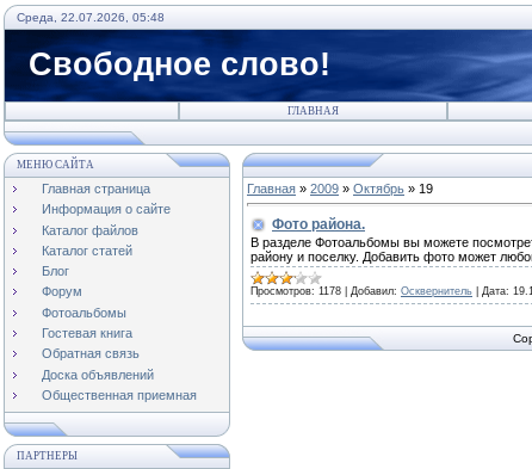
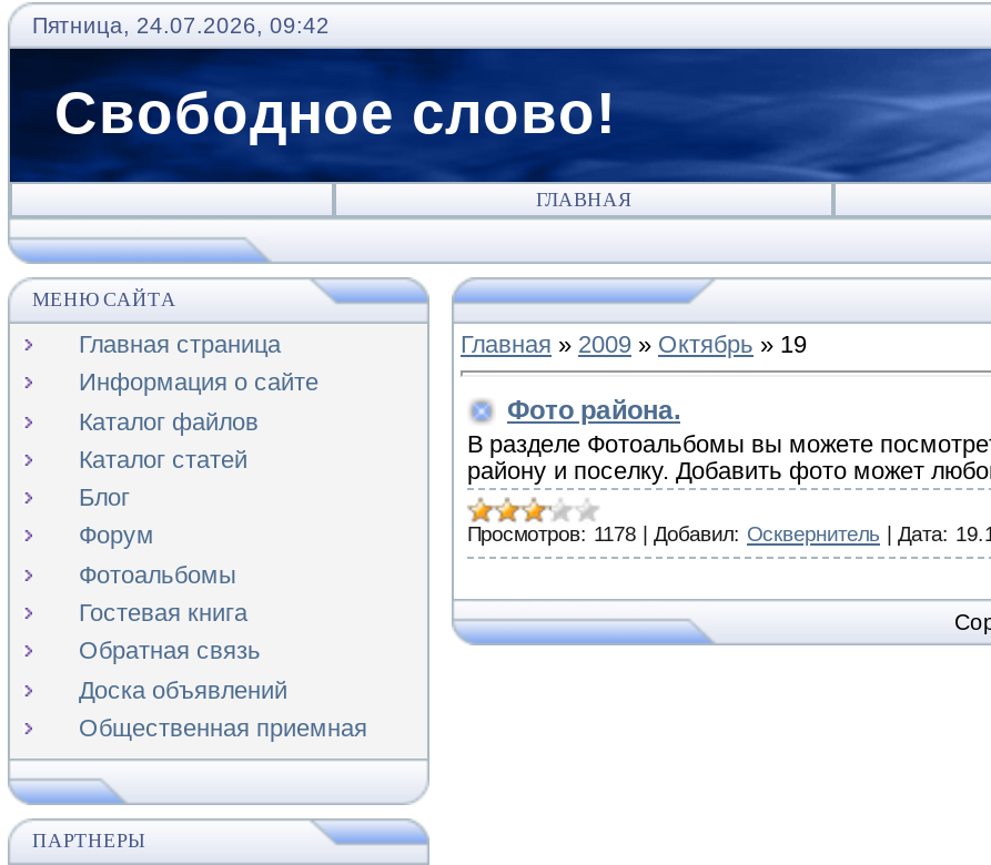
[17,11,165,24] Среда, 22.07.2026, 05:48 -> [32,13,330,38] Пятница, 24.07.2026, 09:42

